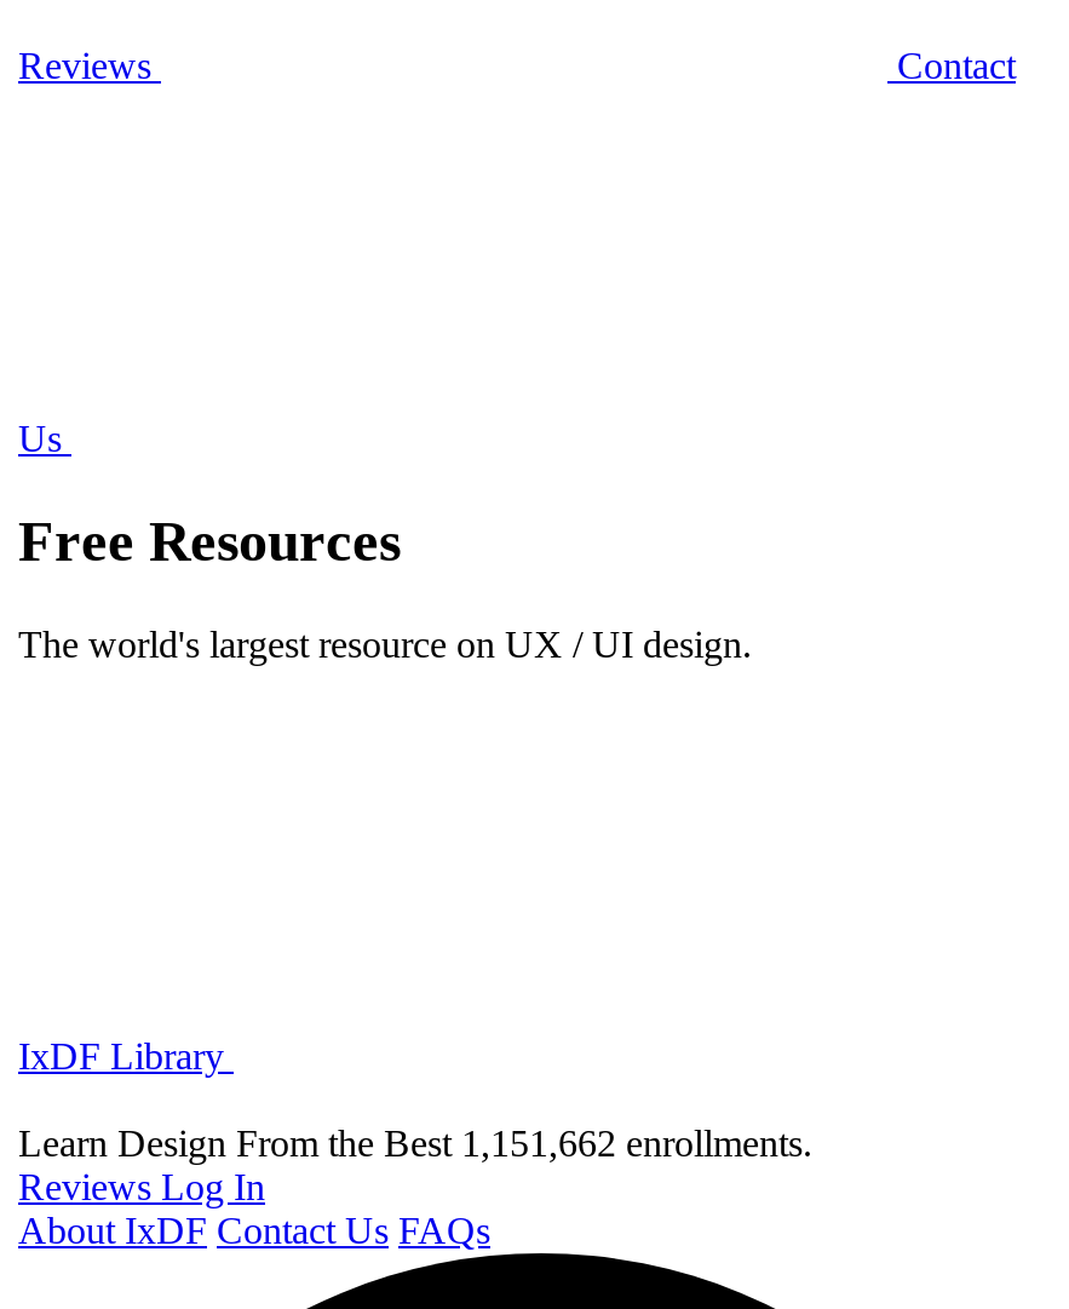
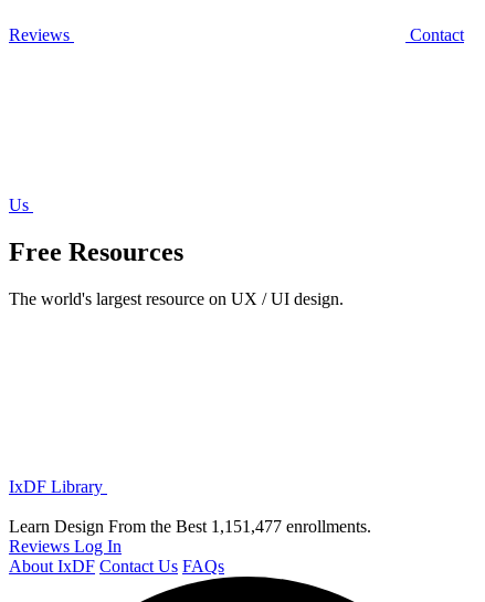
[18,1122,812,1163] Learn Design From the Best 1,151,662 enrollments. -> [9,517,371,535] Learn Design From the Best 1,151,477 enrollments.

